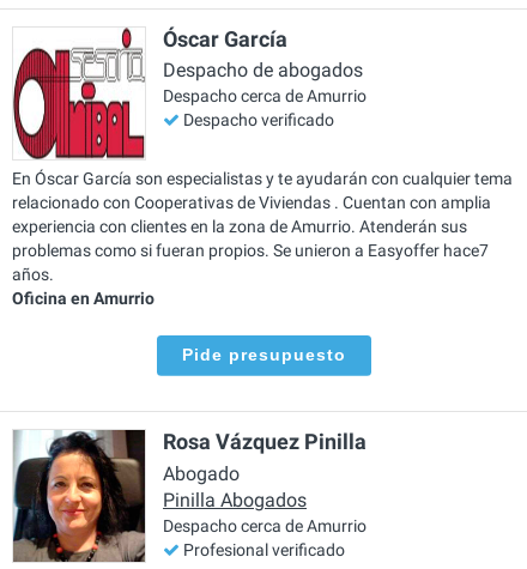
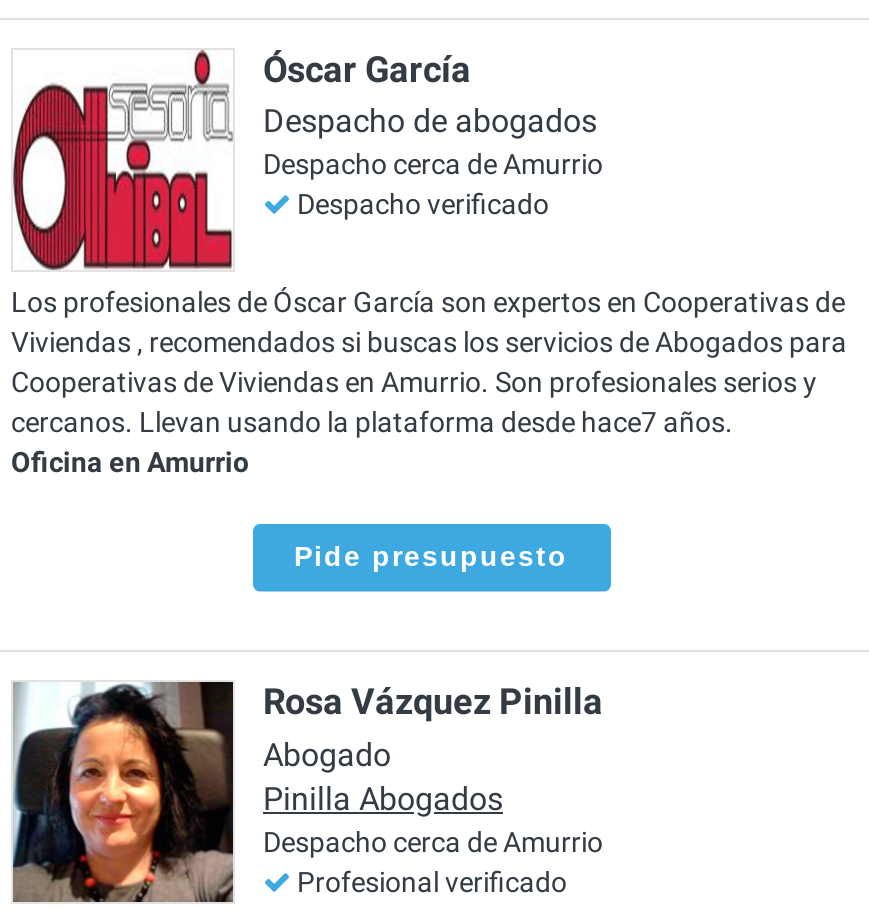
[12,169,513,284] En Óscar García son especialistas y te ayudarán con cualquier tema | relacionado con Cooperativas de Viviendas . Cuentan con amplia | experiencia con clientes en la zona de Amurrio. Atenderán sus | problemas como si fueran propios. Se unieron a Easyoffer hace7 | años. -> [11,286,847,438] Los profesionales de Óscar García son expertos en Cooperativas de | Viviendas , recomendados si buscas los servicios de Abogados para | Cooperativas de Viviendas en Amurrio. Son profesionales serios y | cercanos. Llevan usando la plataforma desde hace7 años.

